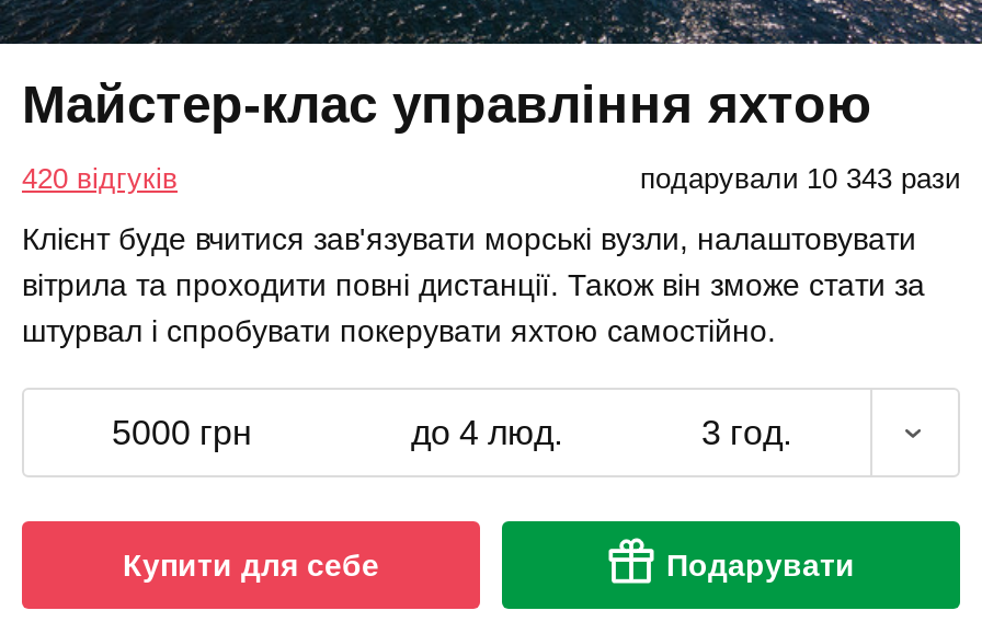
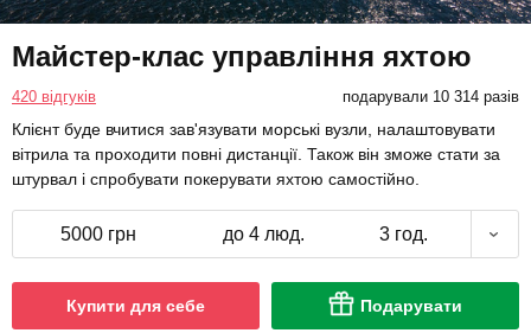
[640,163,960,196] подарували 10 343 рази -> [343,88,519,106] подарували 10 314 разів

